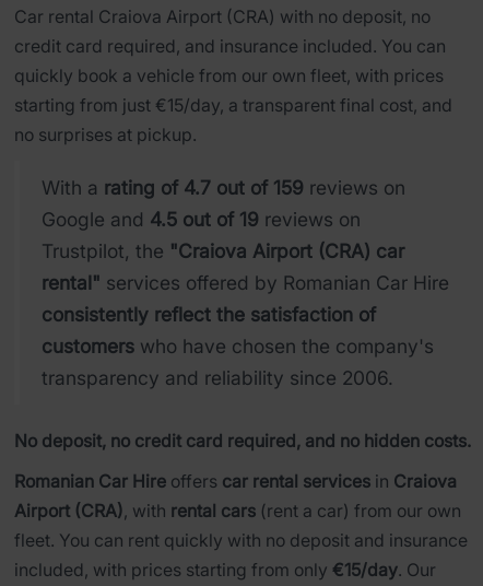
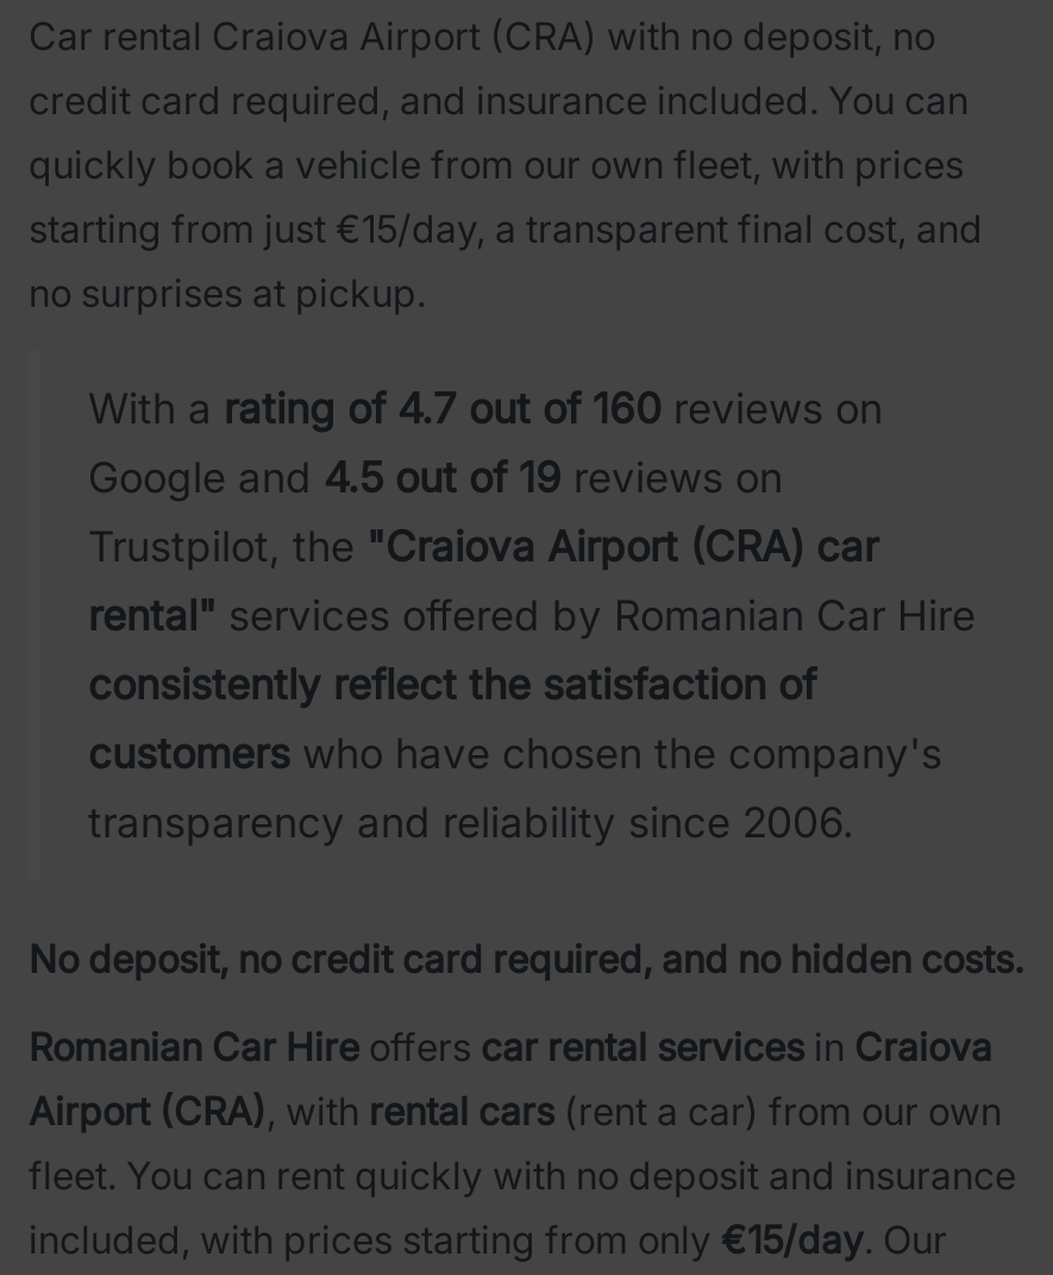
[42,176,405,199] With a rating of 4.7 out of 159 reviews on -> [88,384,883,434] With a rating of 4.7 out of 160 reviews on

